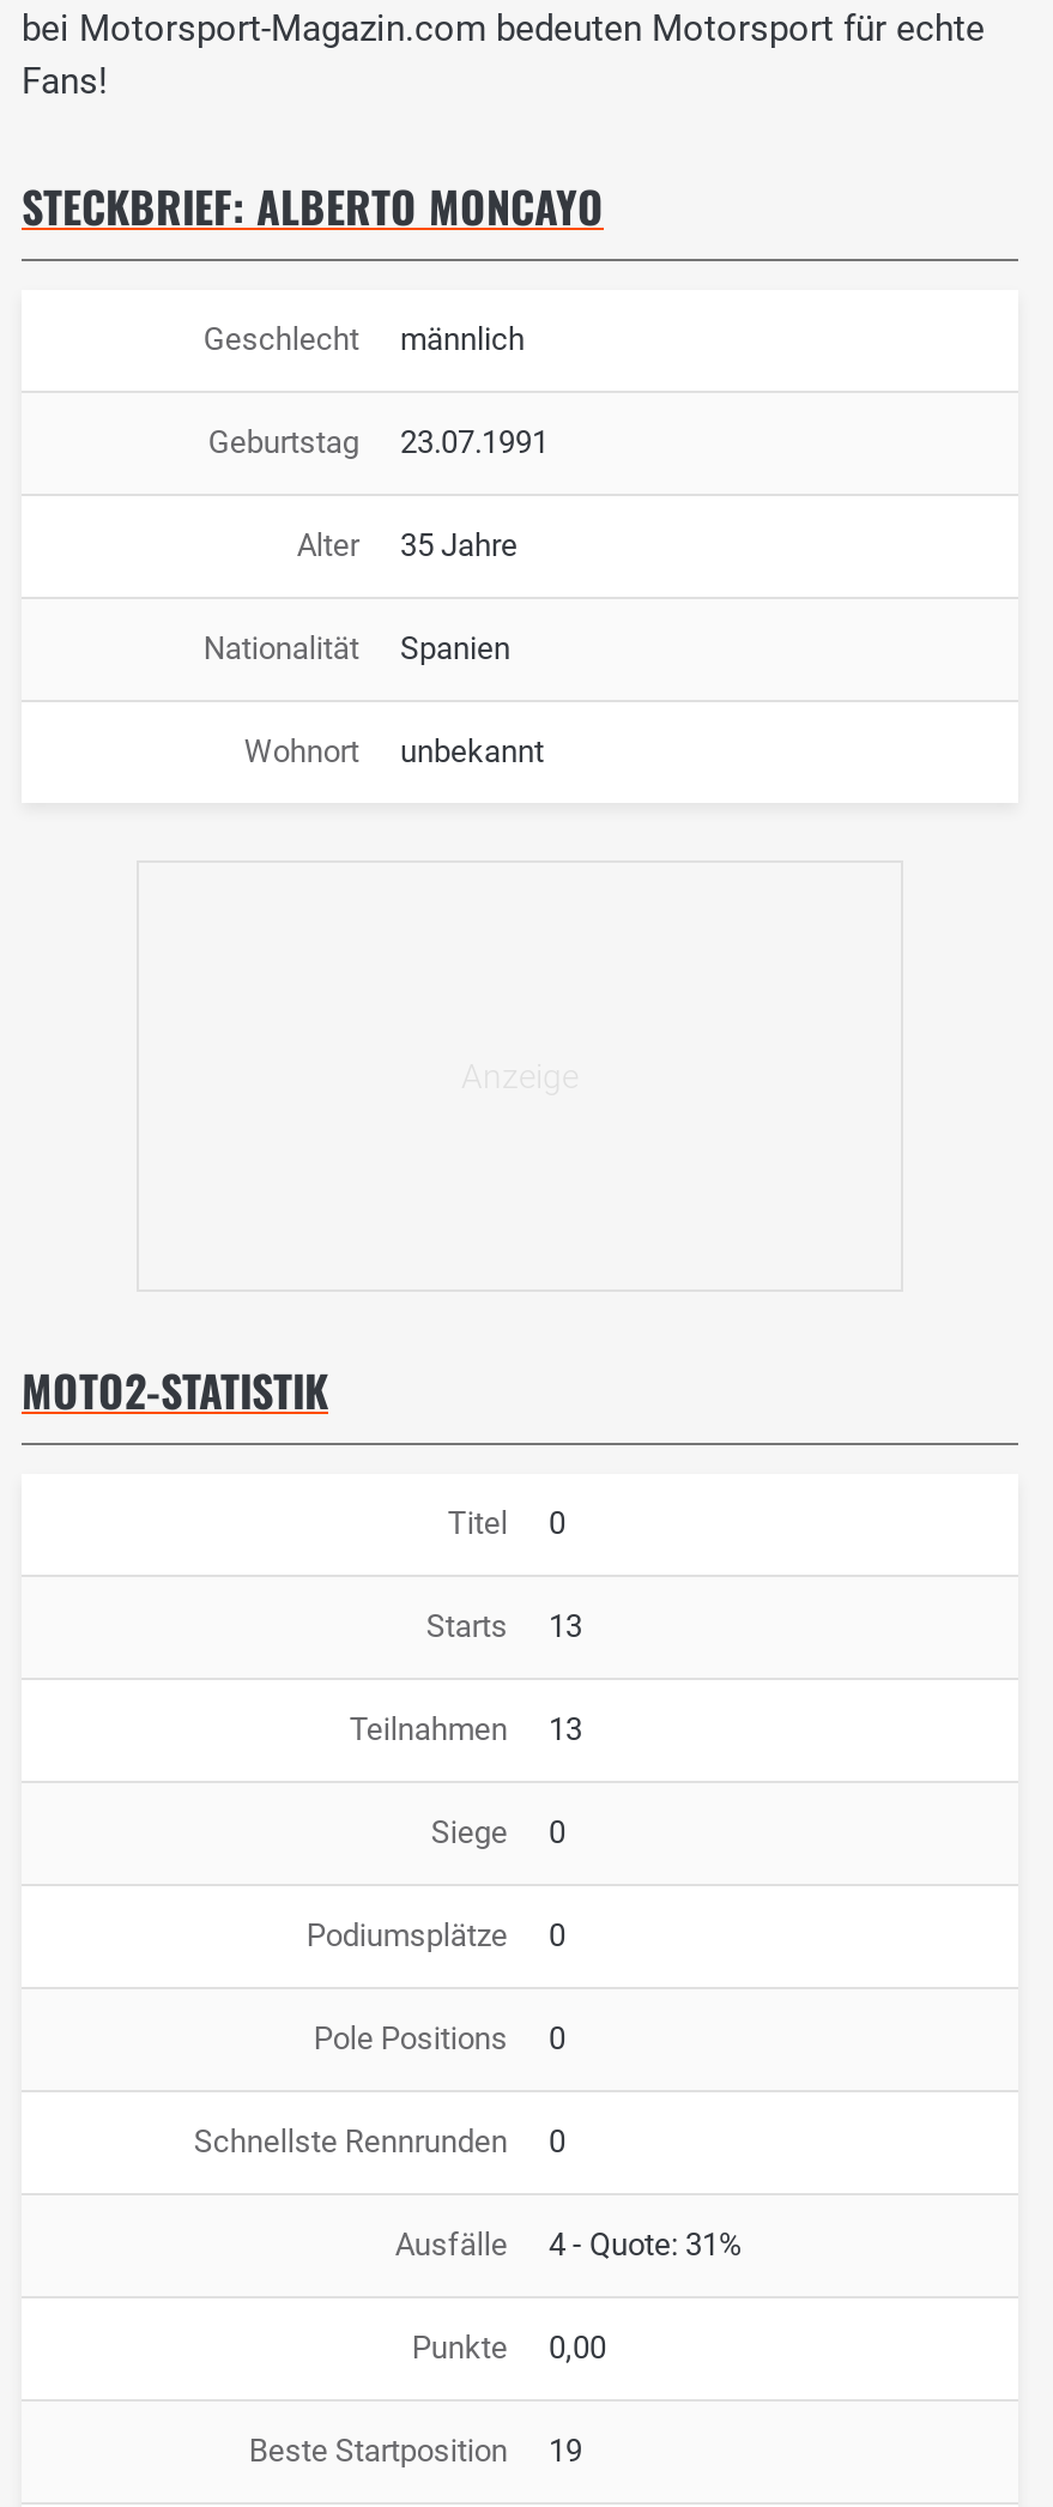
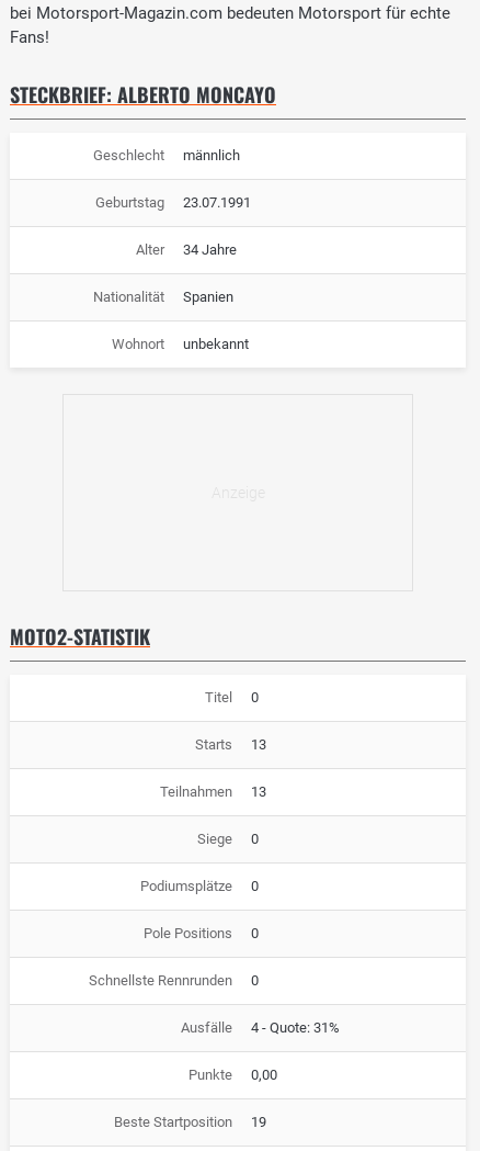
[297,527,518,563] Alter 35 Jahre -> [136,241,237,258] Alter 34 Jahre

